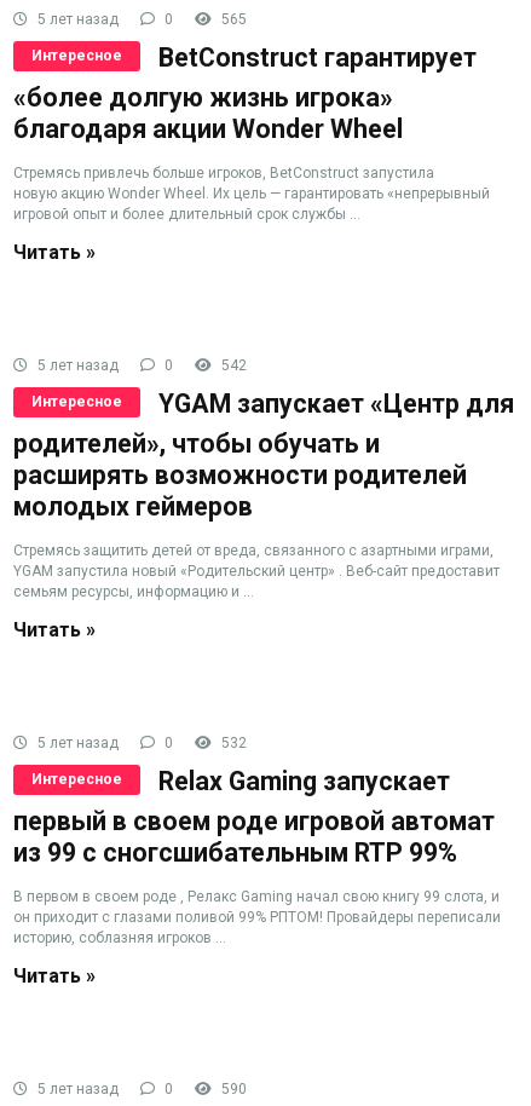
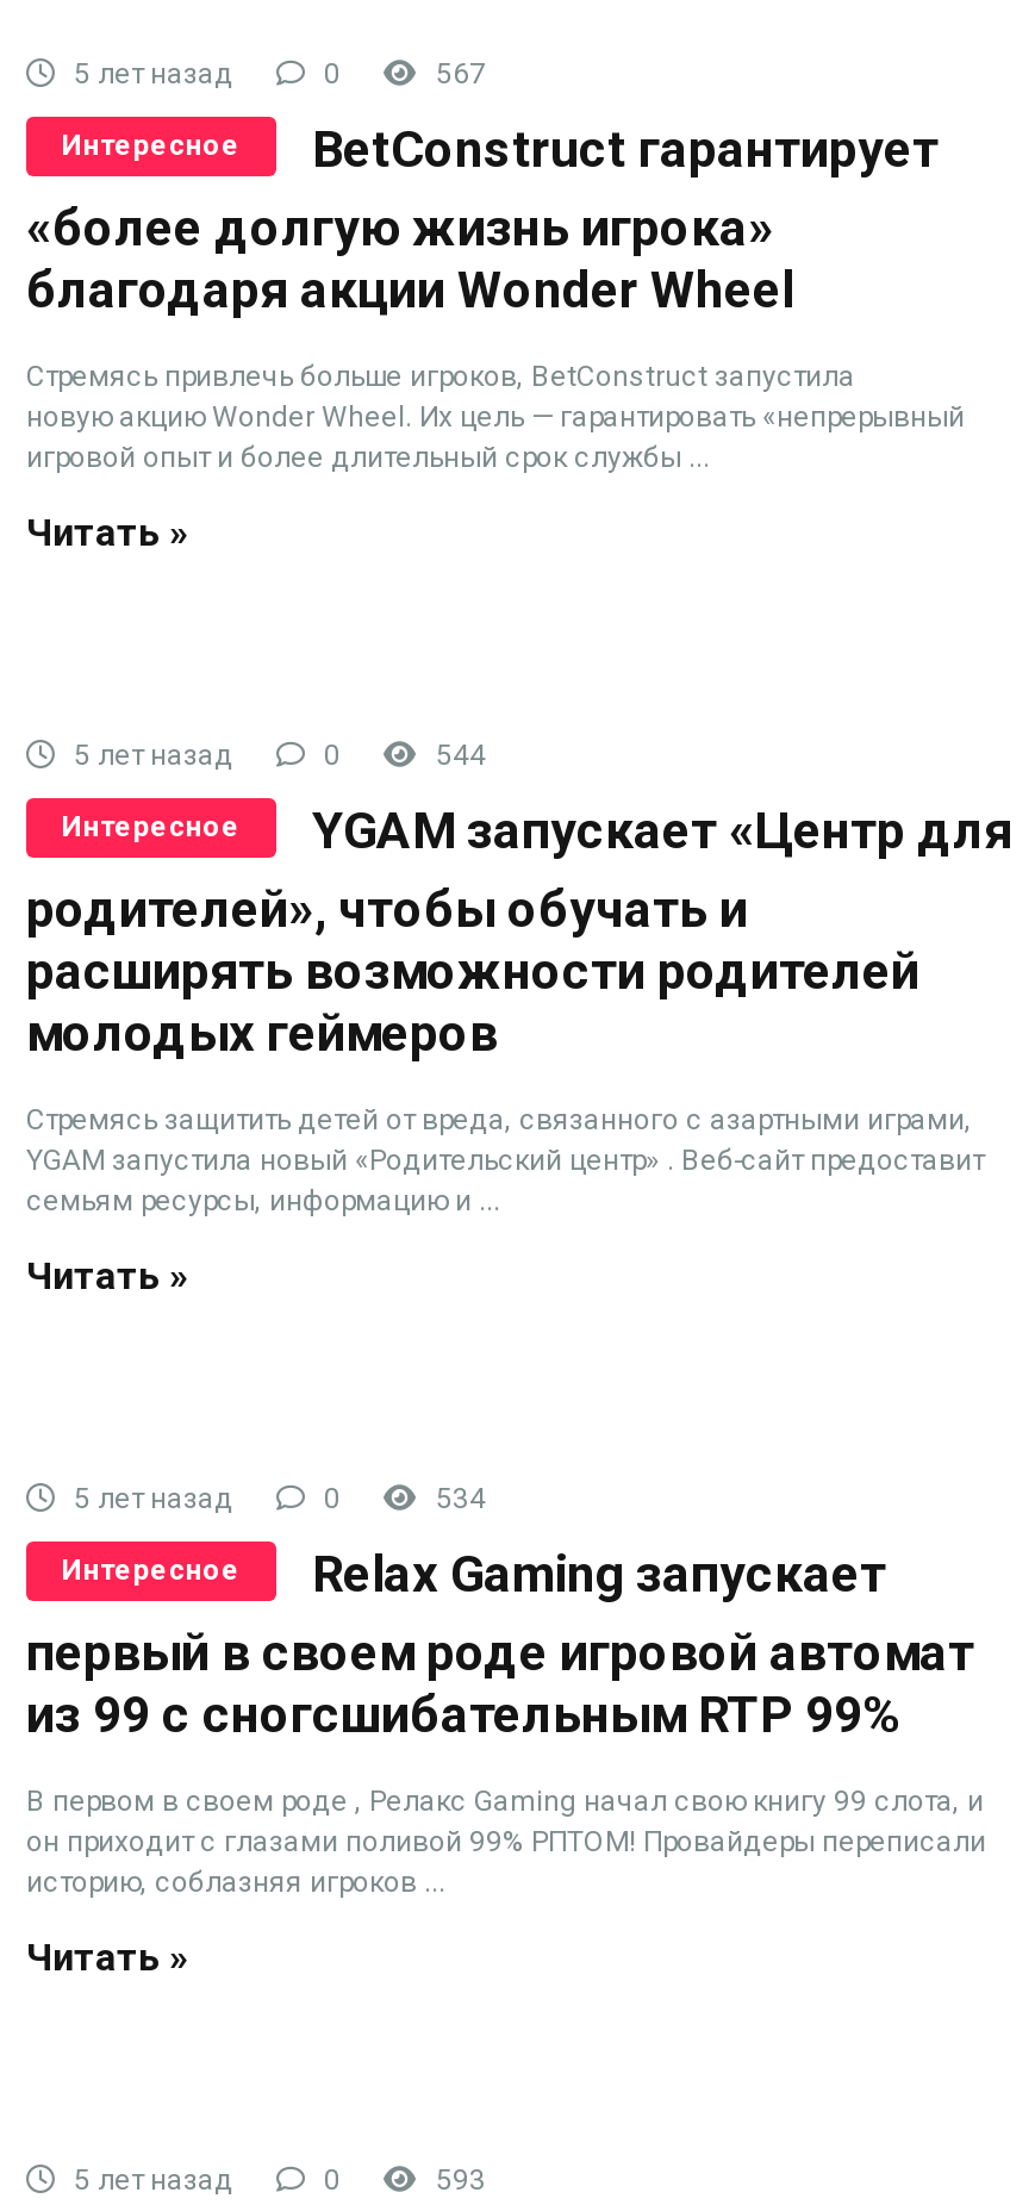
[218,11,247,28] 565 -> [429,57,486,91] 567
[218,357,247,374] 542 -> [429,739,486,772] 544
[218,735,247,751] 532 -> [429,1482,486,1515] 534
[218,1081,247,1098] 590 -> [429,2163,486,2197] 593

